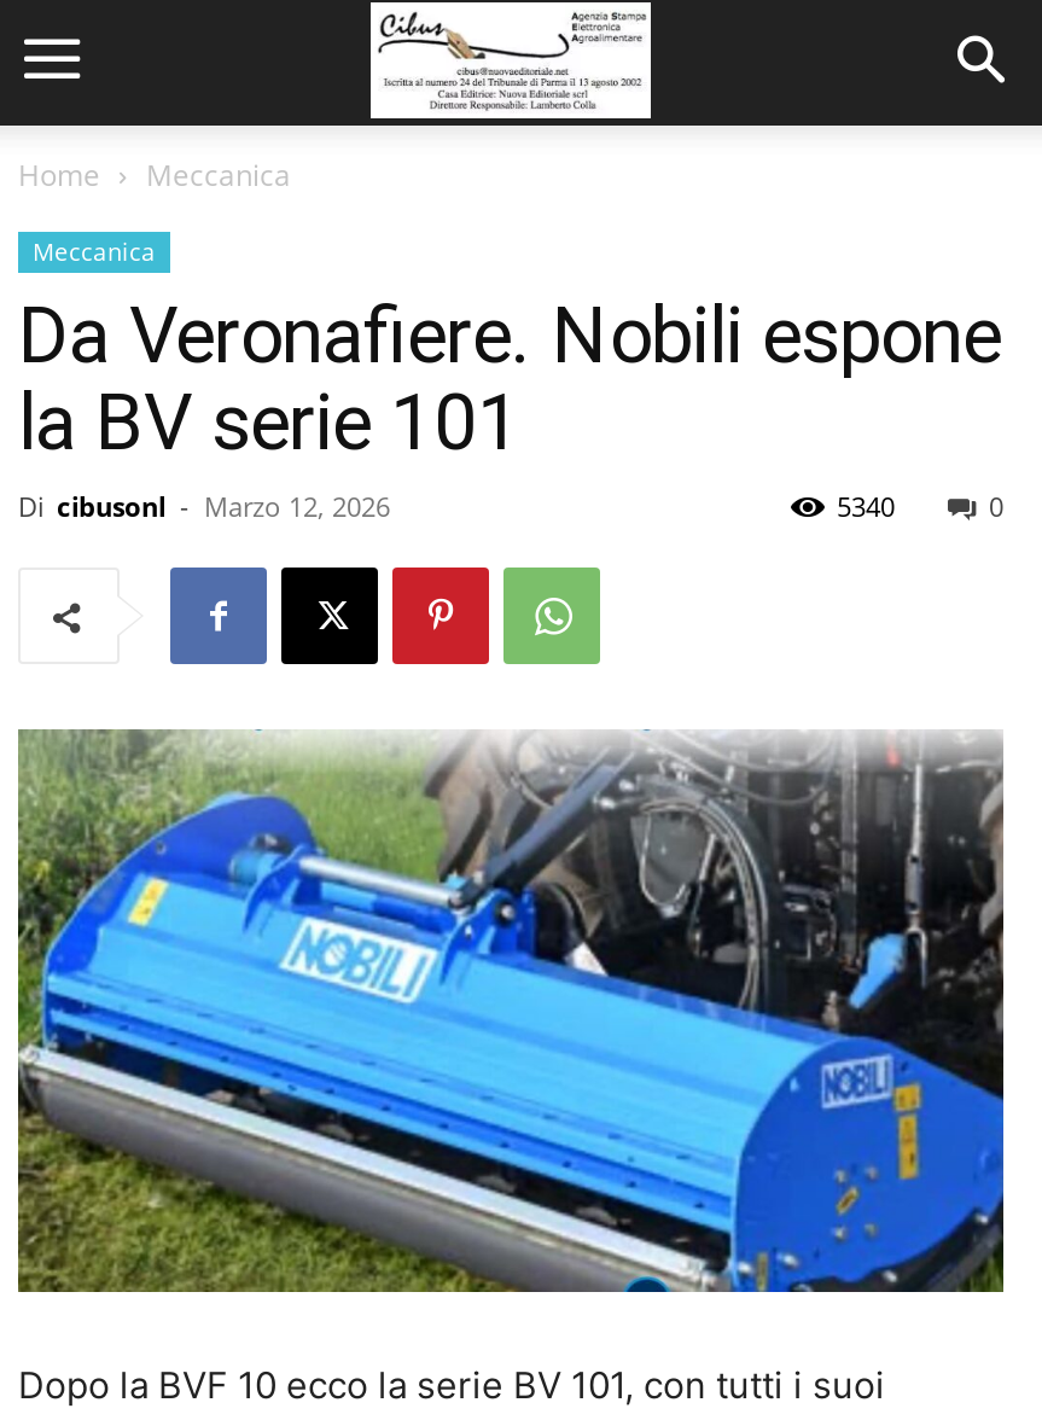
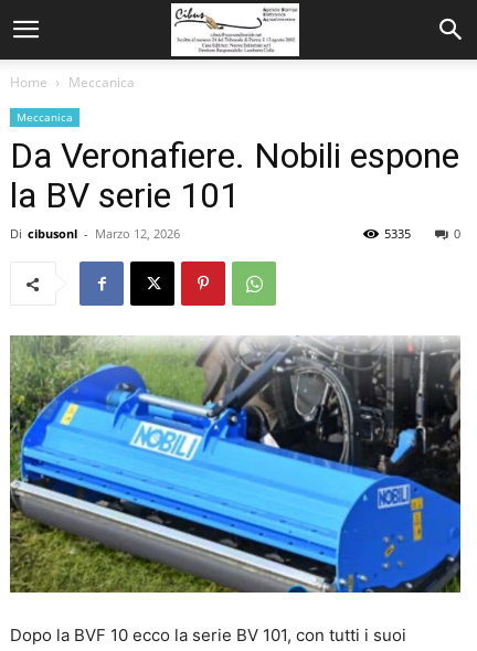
[837,488,895,524] 5340 -> [384,225,411,242] 5335

